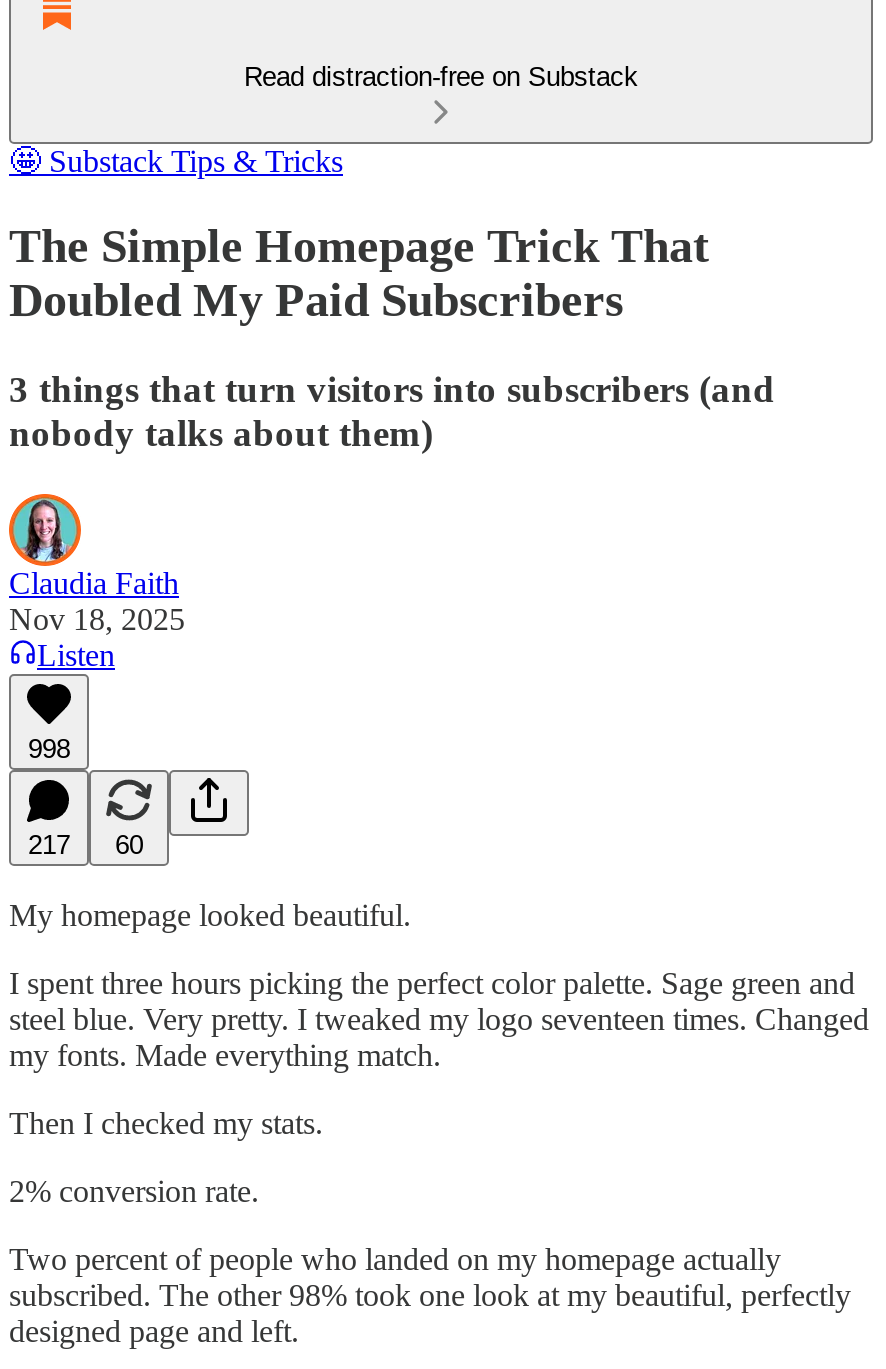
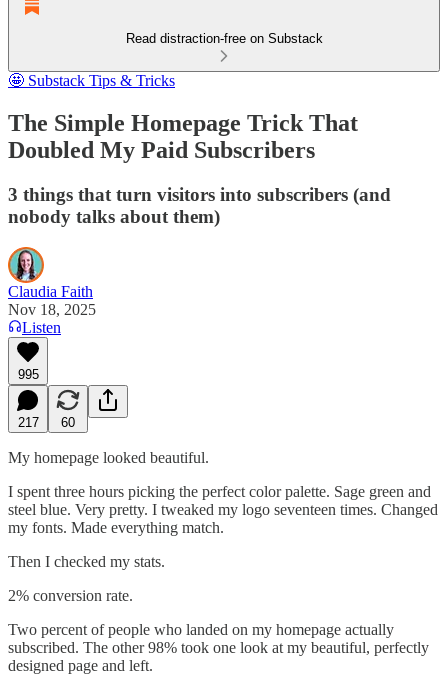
[28,733,70,763] 998 -> [17,366,38,381] 995

